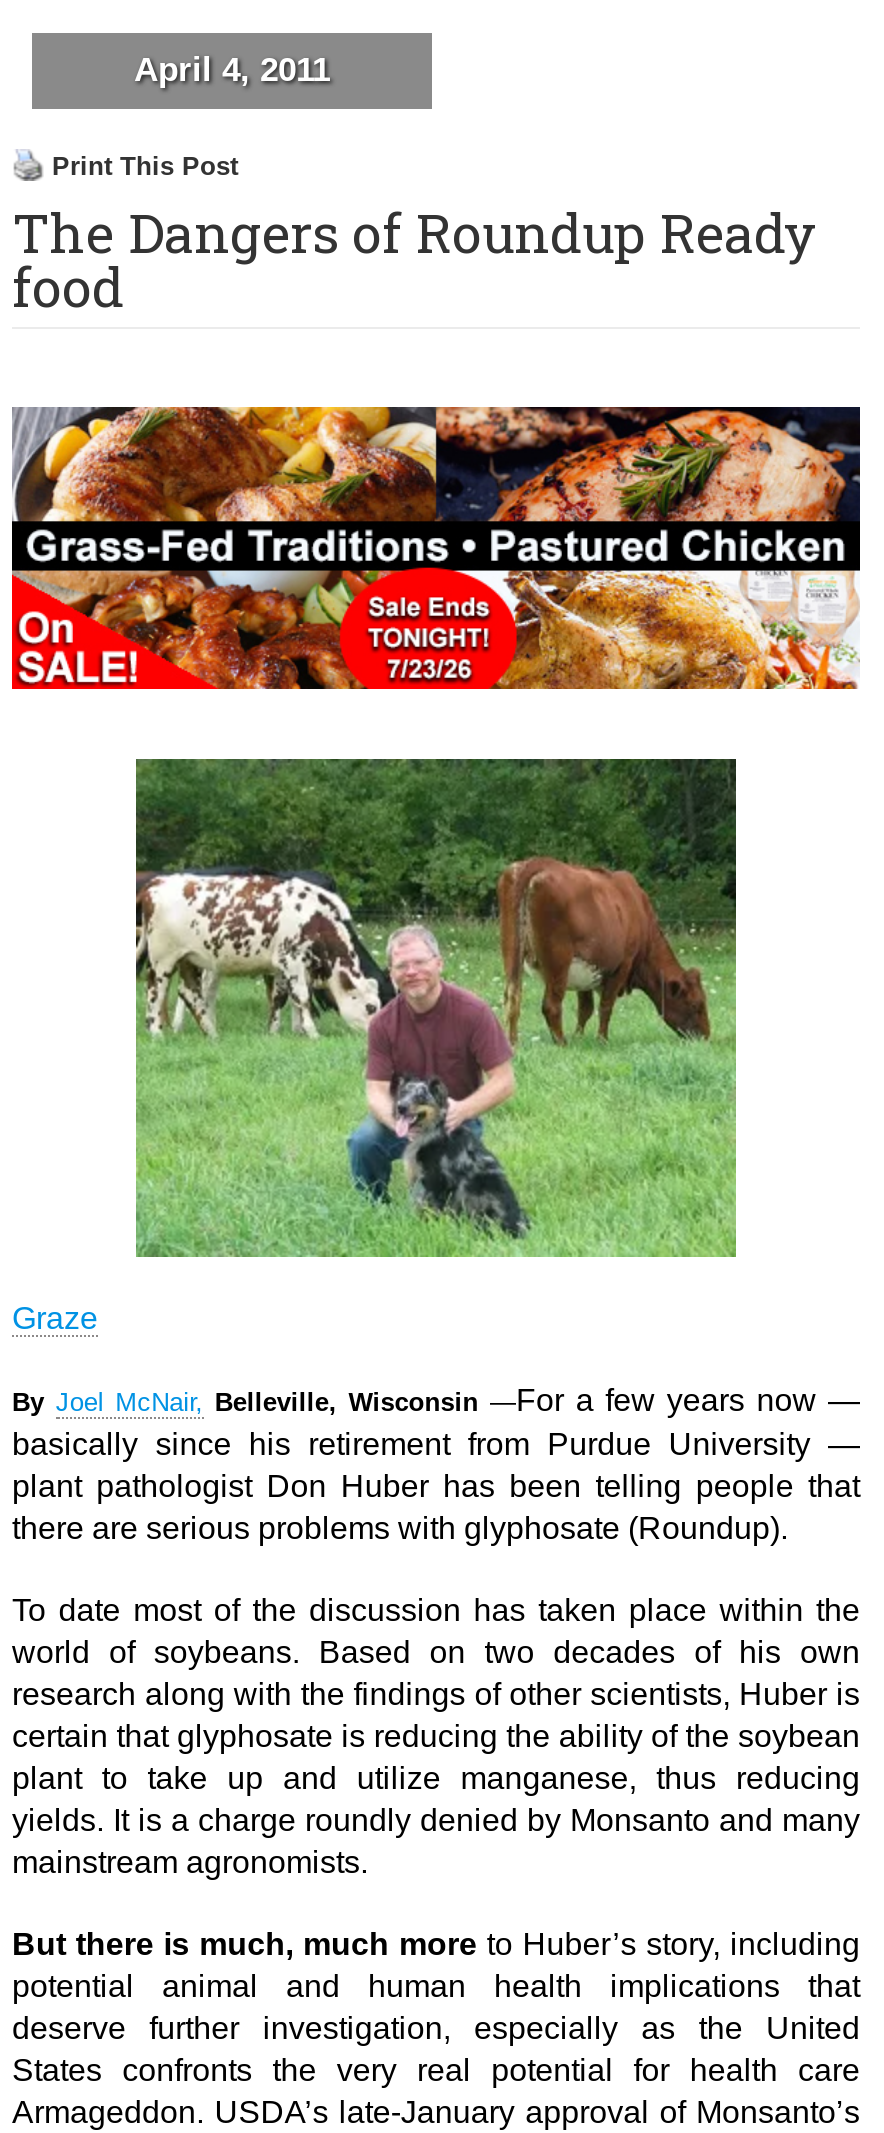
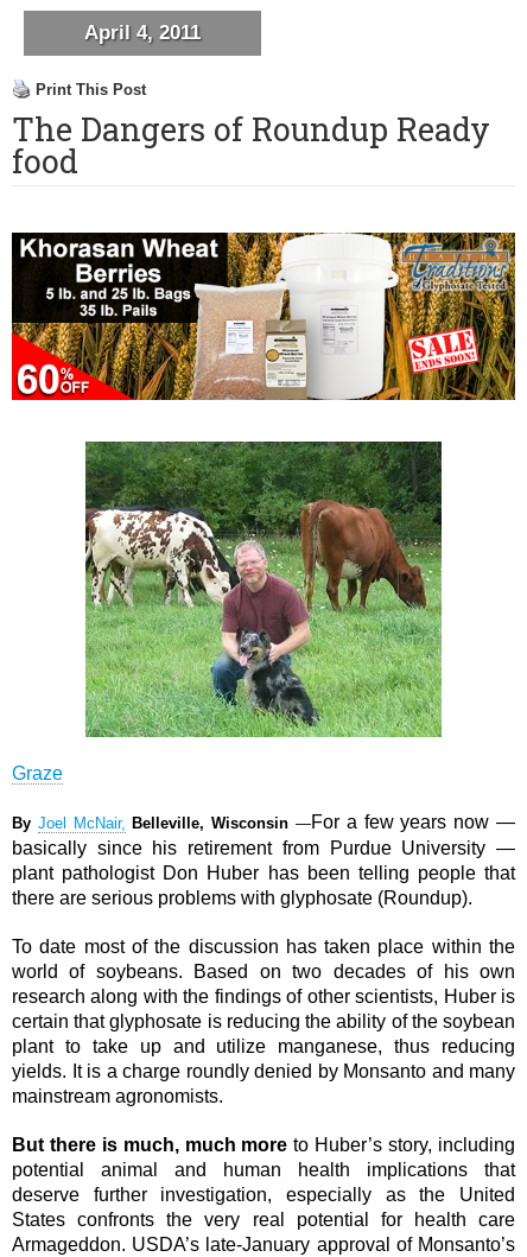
[12,405,862,691] [image] -> [11,231,516,401] [image]

